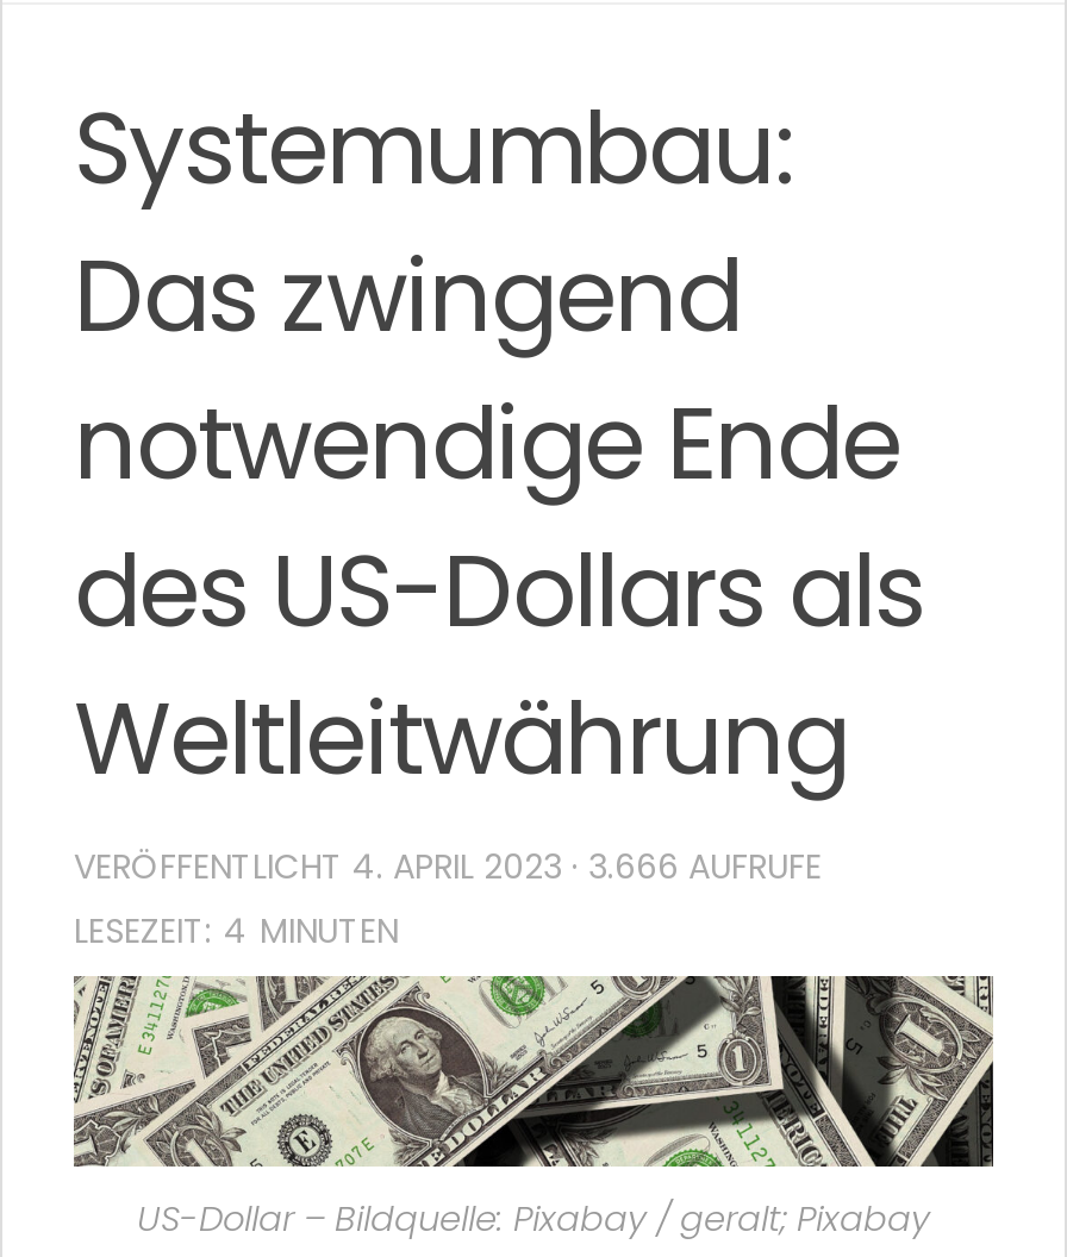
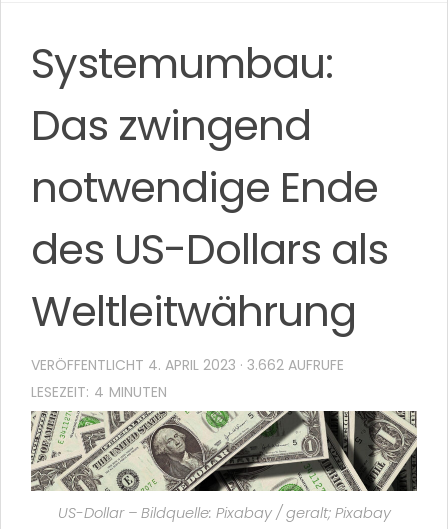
[74,842,822,890] VERÖFFENTLICHT 4. APRIL 2023 · 3.666 AUFRUFE -> [31,355,344,375] VERÖFFENTLICHT 4. APRIL 2023 · 3.662 AUFRUFE

